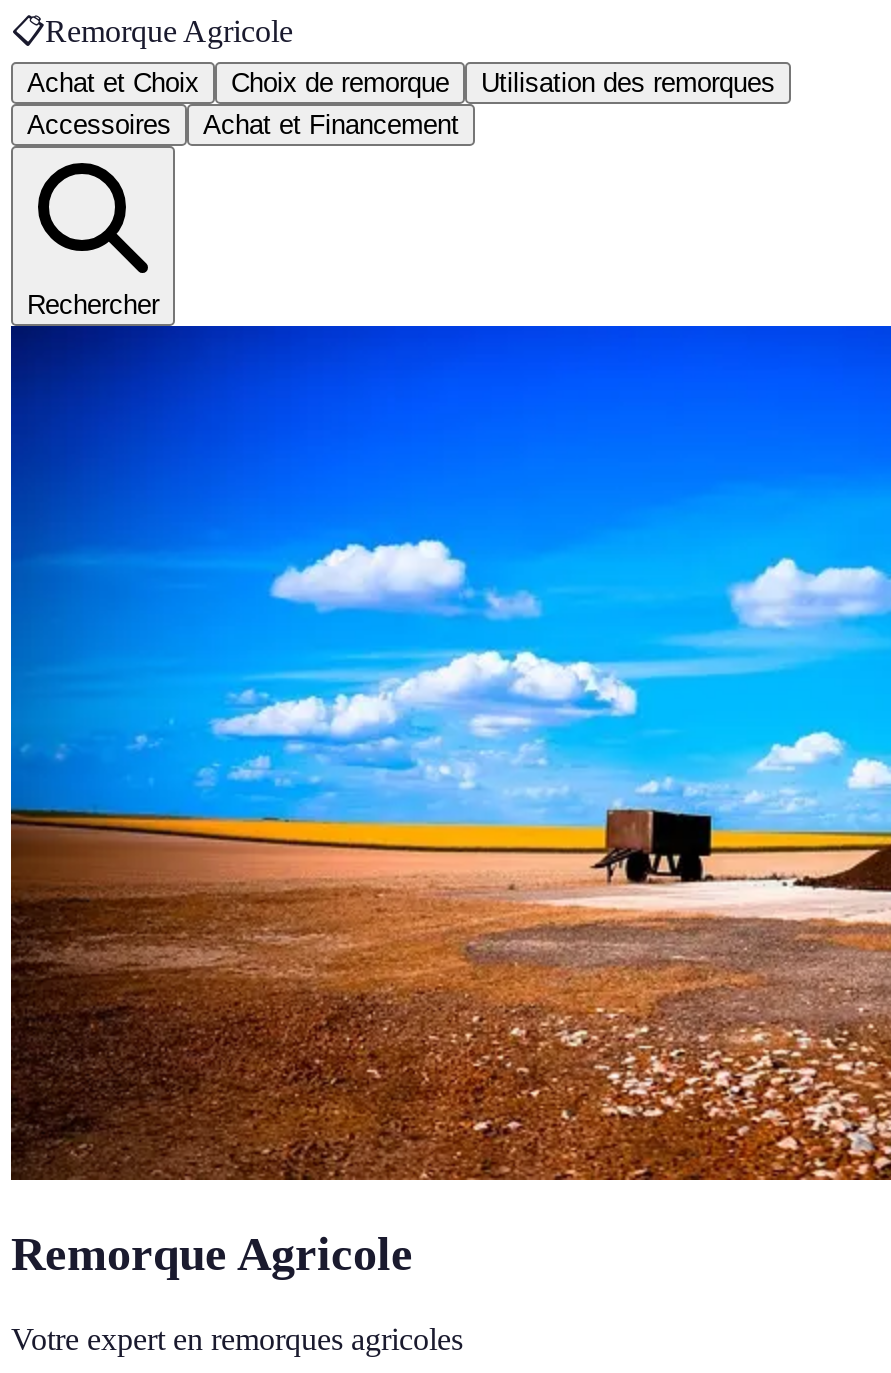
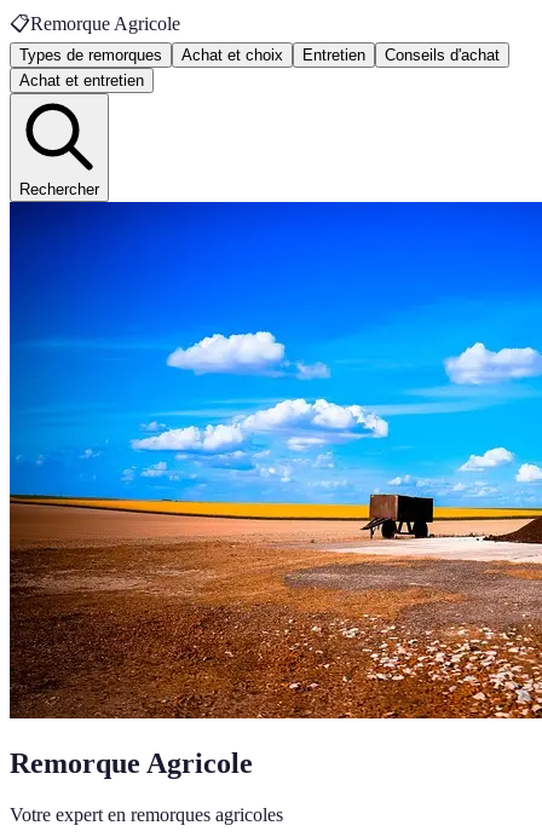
[27,68,775,140] Achat et Choix | Choix de remorque | Utilisation des remorques | Accessoires | Achat et Financement -> [19,46,500,90] Types de remorques | Achat et choix | Entretien | Conseils d'achat | Achat et entretien

